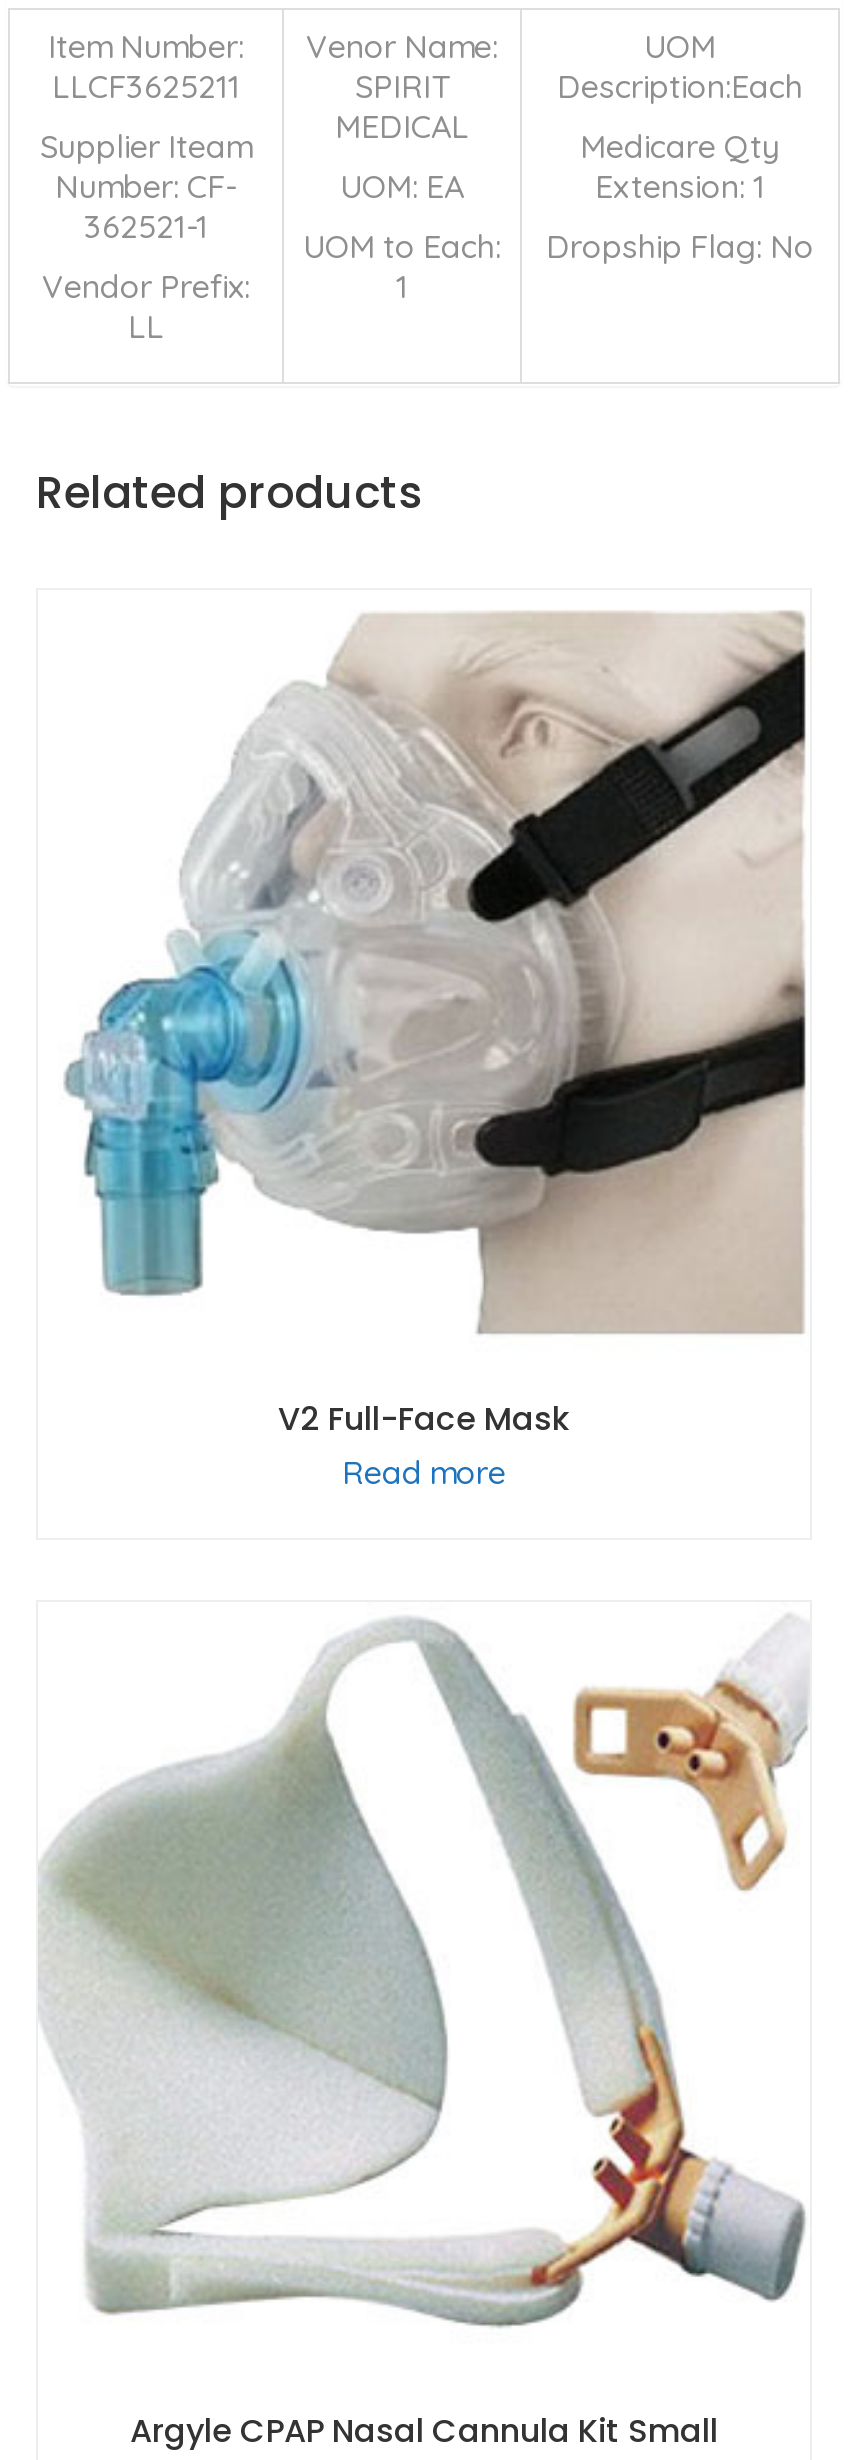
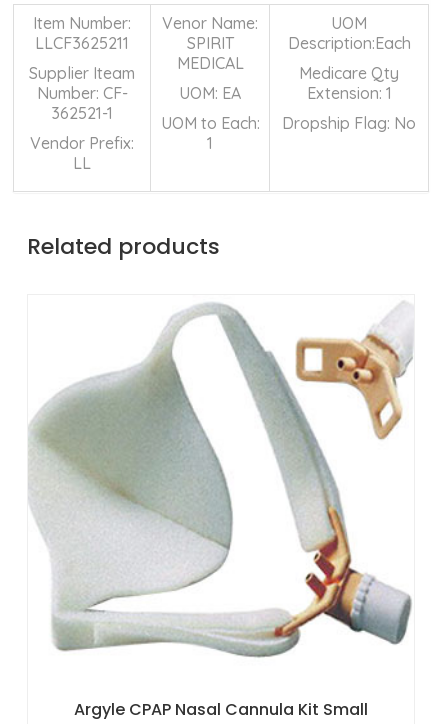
[64,610,808,1492] [image] | V2 Full-Face Mask | Read more -> none

